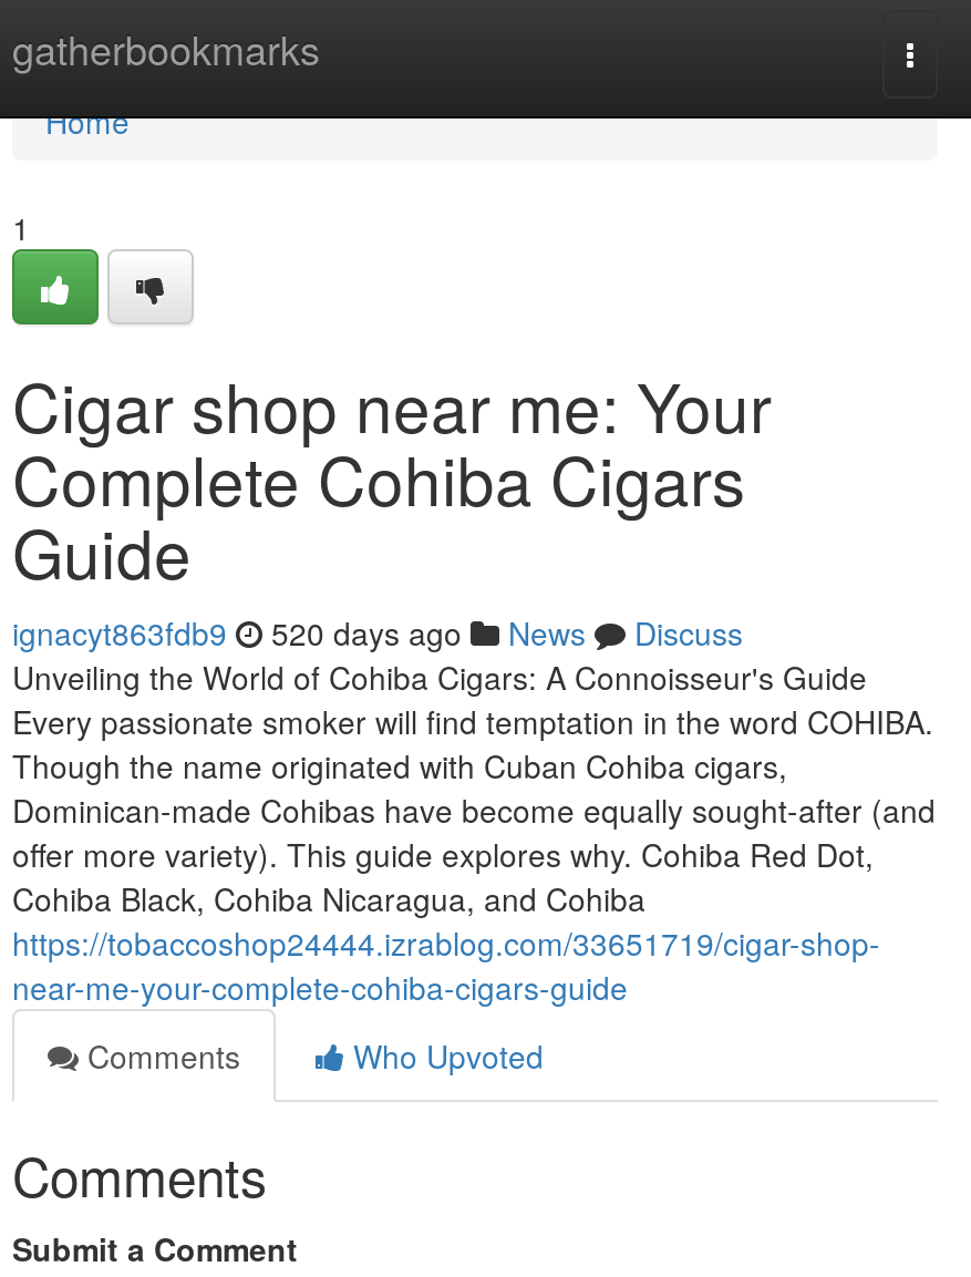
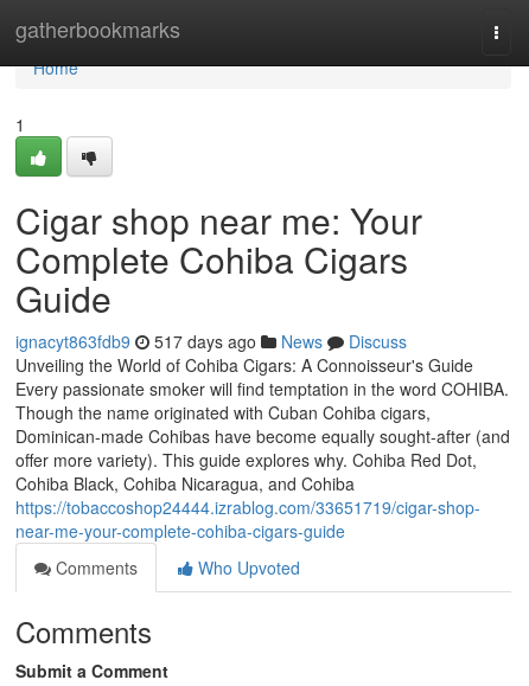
[12,610,743,655] ignacyt863fdb9 520 days ago News Discuss -> [15,329,407,353] ignacyt863fdb9 517 days ago News Discuss

